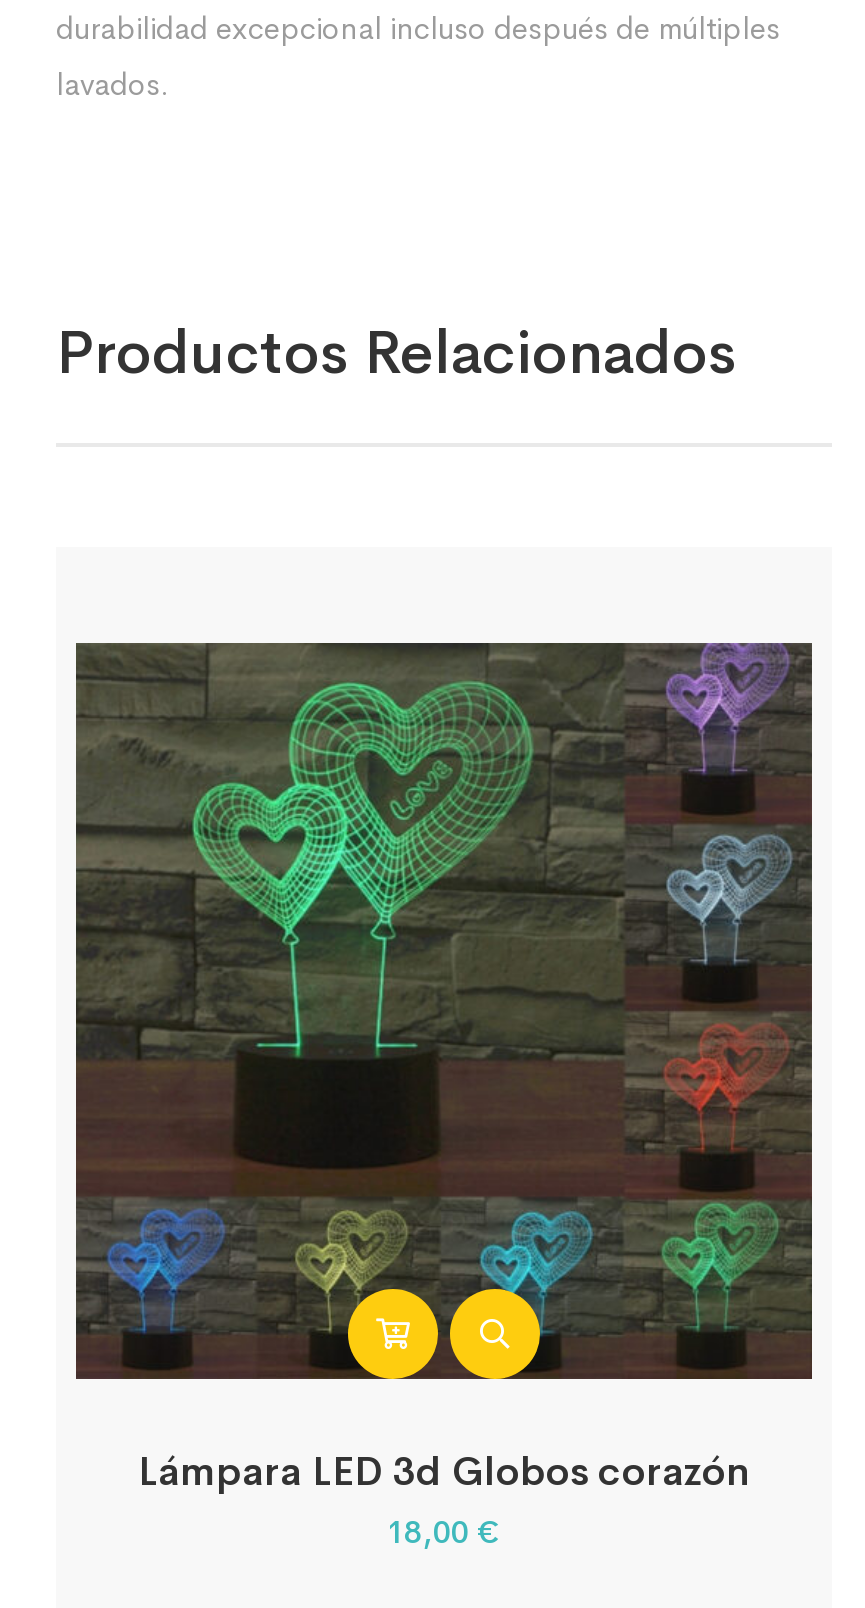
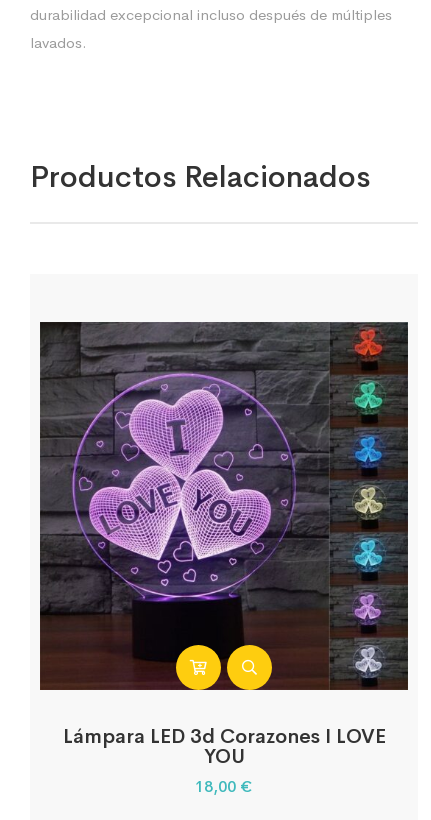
[76,641,812,1497] [image] | Lámpara LED 3d Globos corazón -> [40,322,407,769] [image] | Lámpara LED 3d Corazones I LOVE | YOU

